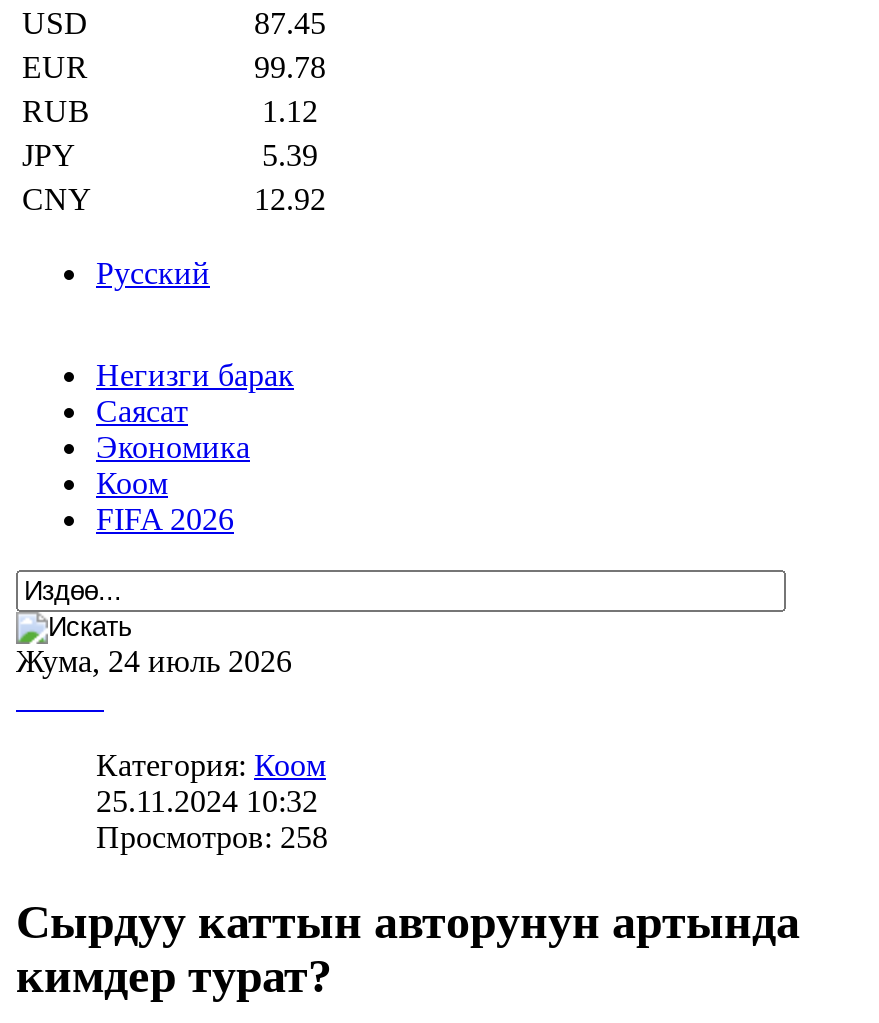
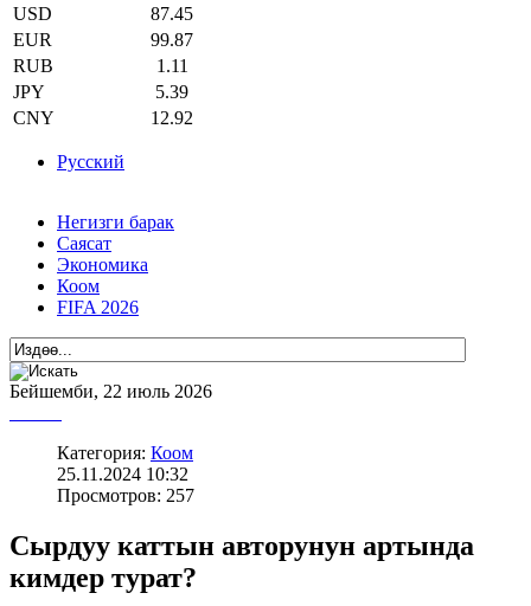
[254,50,326,84] 99.78 -> [151,30,193,50] 99.87
[262,94,318,128] 1.12 -> [156,56,188,76] 1.11
[16,644,292,678] Жума, 24 июль 2026 -> [9,381,212,401] Бейшемби, 22 июль 2026
[96,820,328,854] Просмотров: 258 -> [57,486,194,506] Просмотров: 257

